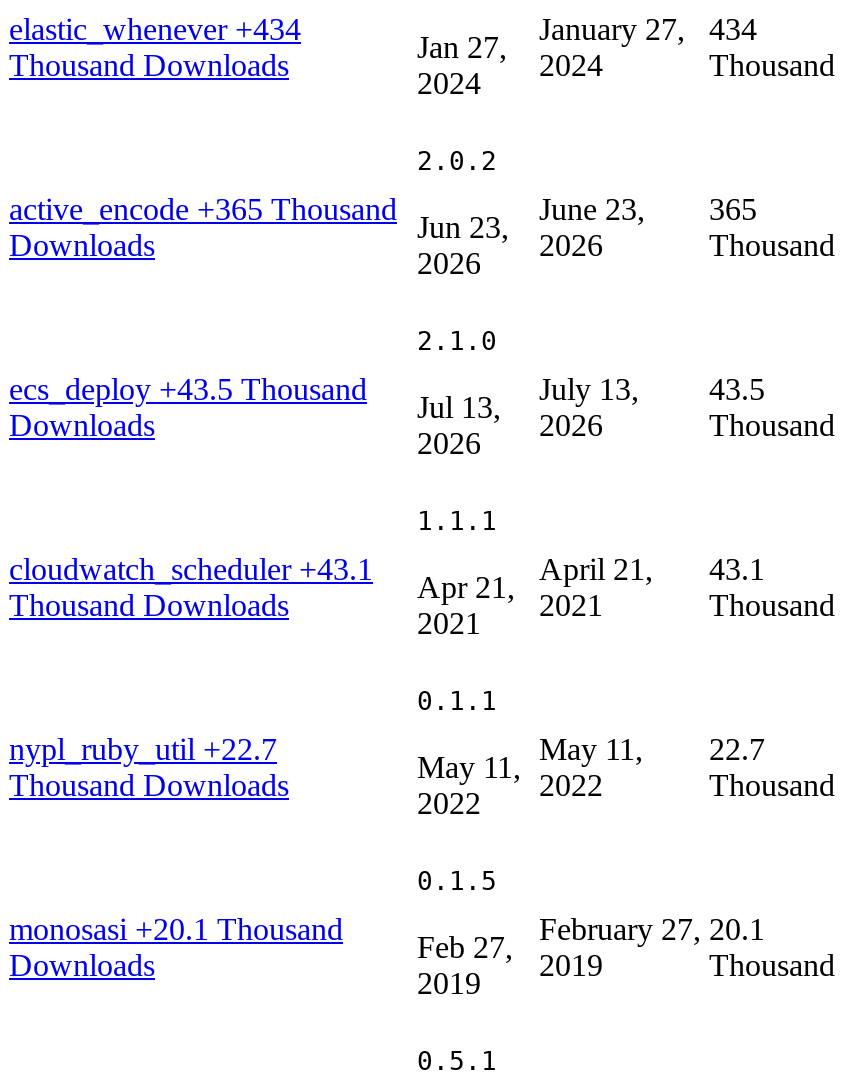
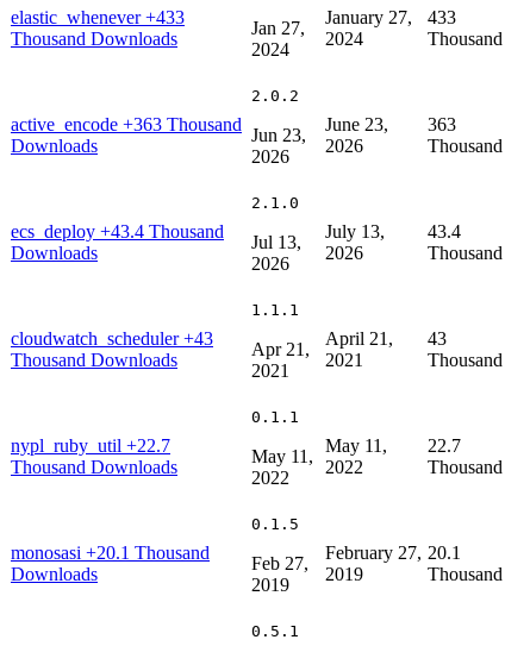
[9,12,301,46] elastic_whenever +434 -> [11,7,185,27] elastic_whenever +433
[539,12,757,46] January 27, 434 -> [325,7,456,27] January 27, 433
[9,192,397,226] active_encode +365 Thousand -> [11,114,242,135] active_encode +363 Thousand
[539,192,757,226] June 23, 365 -> [325,114,456,135] June 23, 363
[9,372,367,406] ecs_deploy +43.5 Thousand -> [11,221,224,242] ecs_deploy +43.4 Thousand
[709,372,765,406] 43.5 -> [428,221,461,242] 43.4
[9,552,373,586] cloudwatch_scheduler +43.1 -> [11,328,213,349] cloudwatch_scheduler +43
[539,552,765,586] April 21, 43.1 -> [325,328,447,349] April 21, 43

